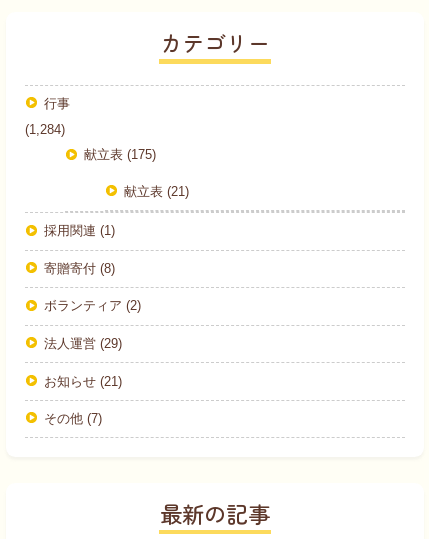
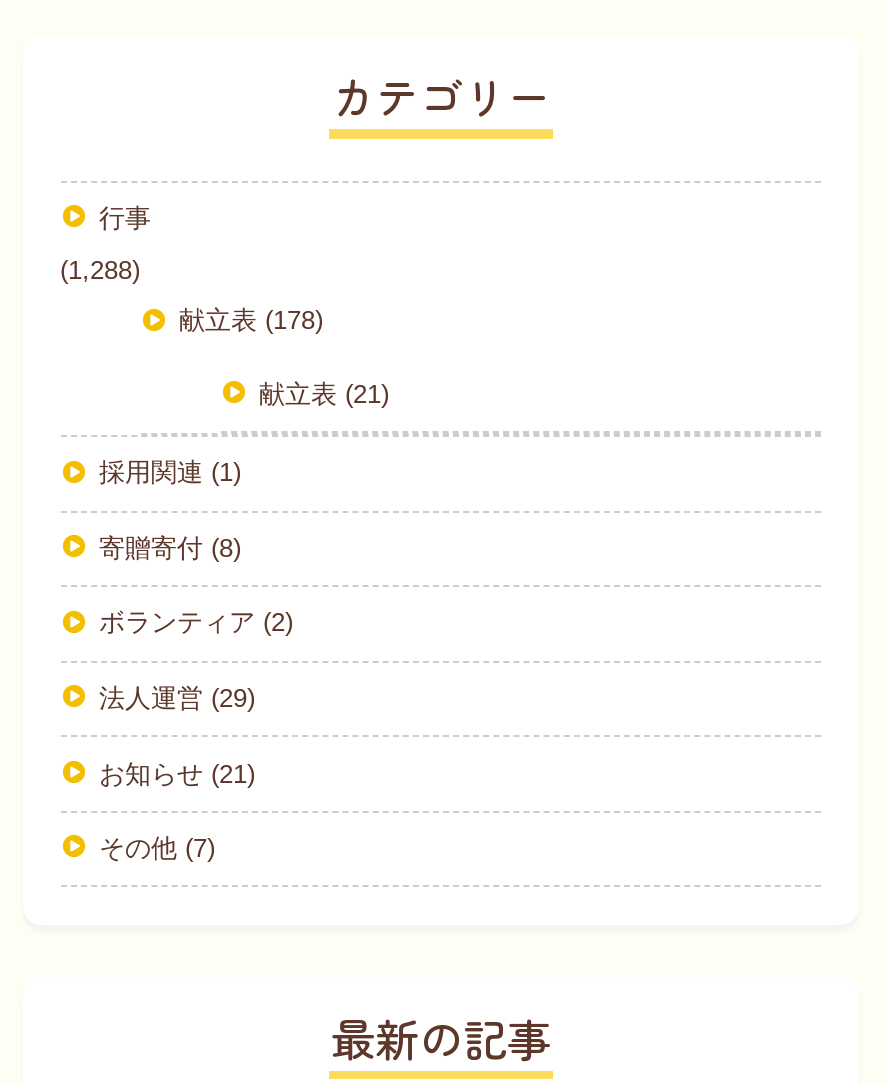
[24,122,64,137] (1,284) -> [60,255,140,285] (1,288)
[84,147,156,162] 献立表 (175) -> [179,306,323,336] 献立表 (178)

